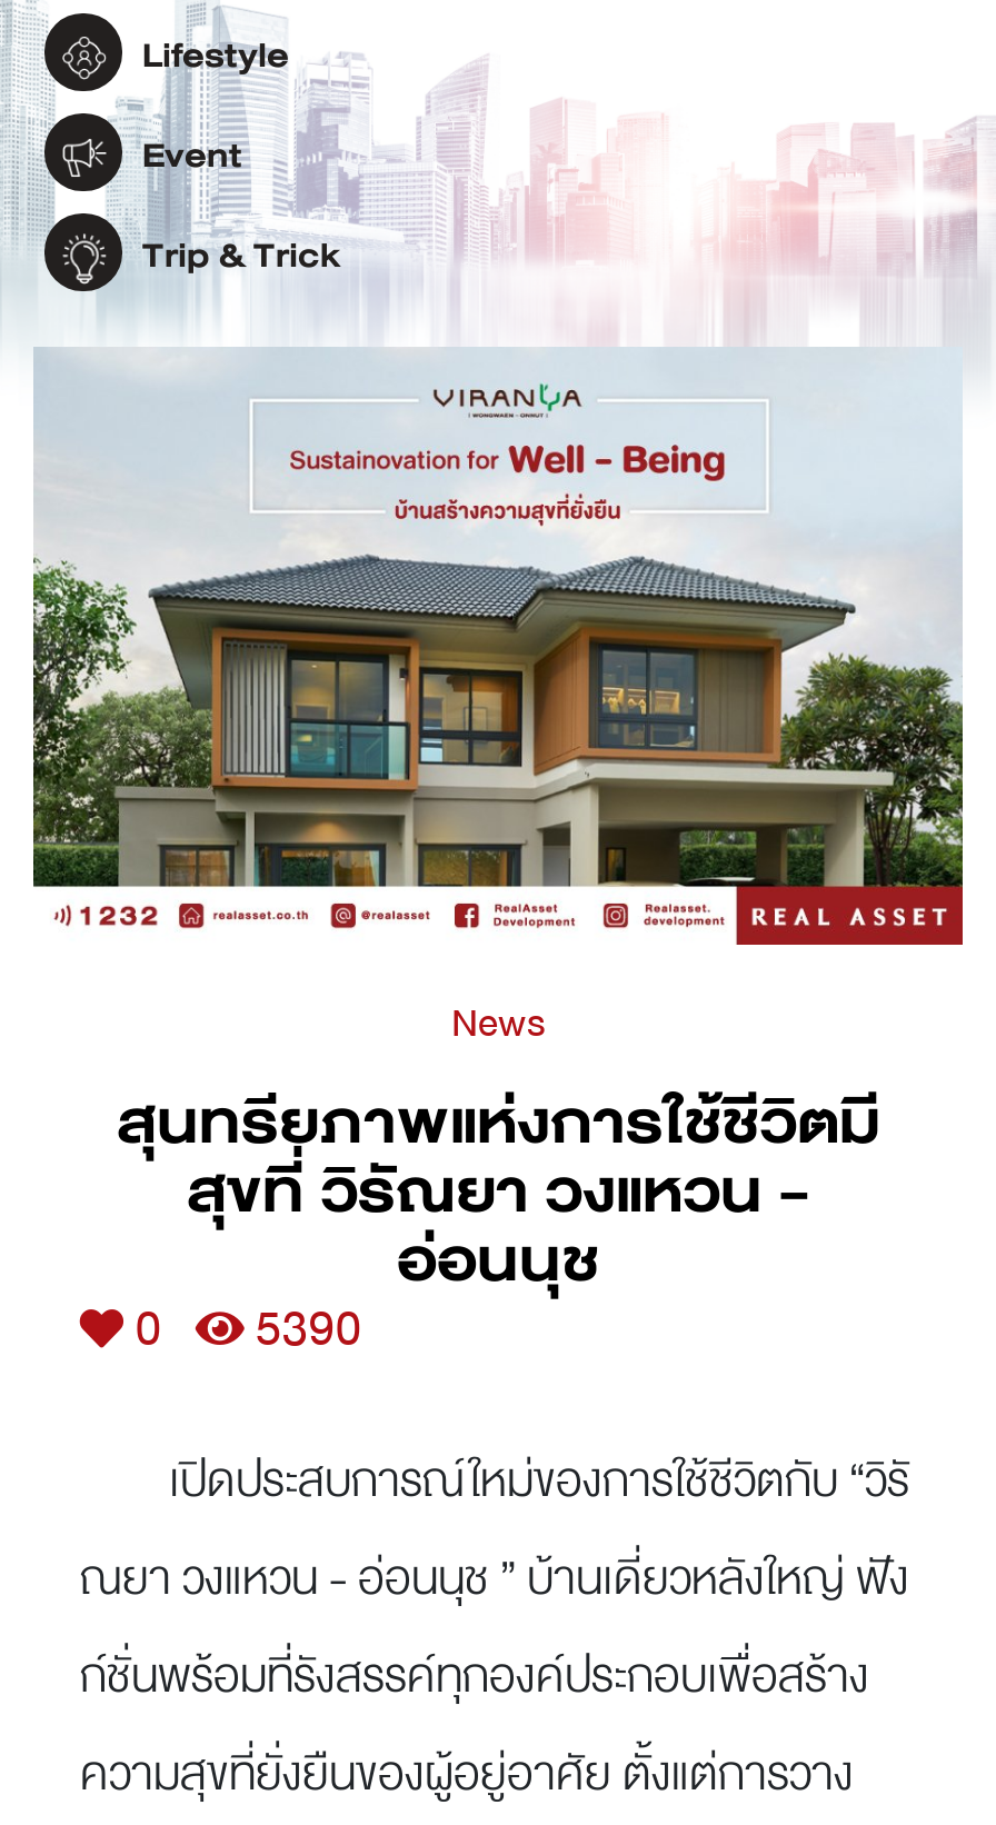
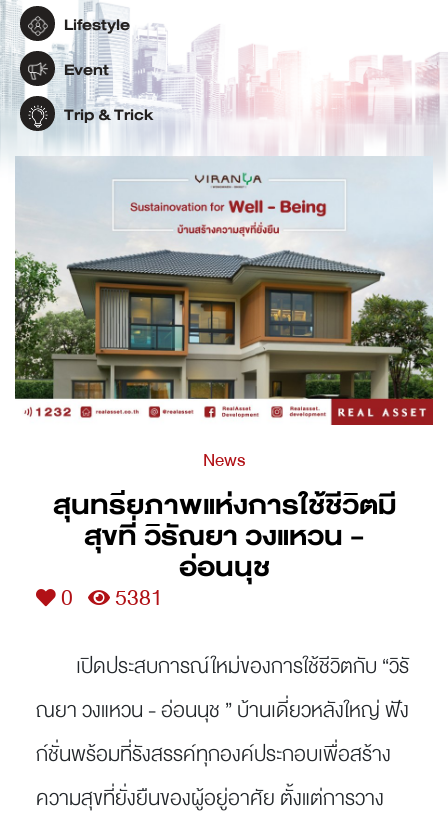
[124,1287,362,1372] 0 5390 -> [56,579,163,617] 0 5381

